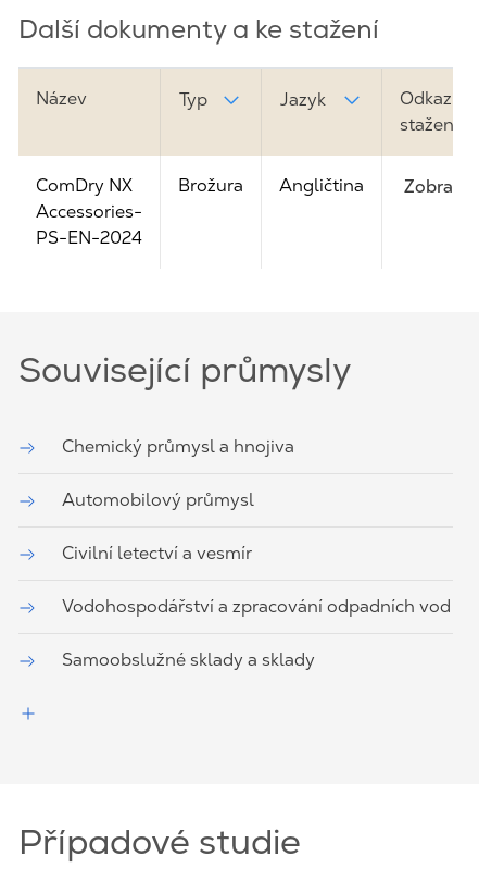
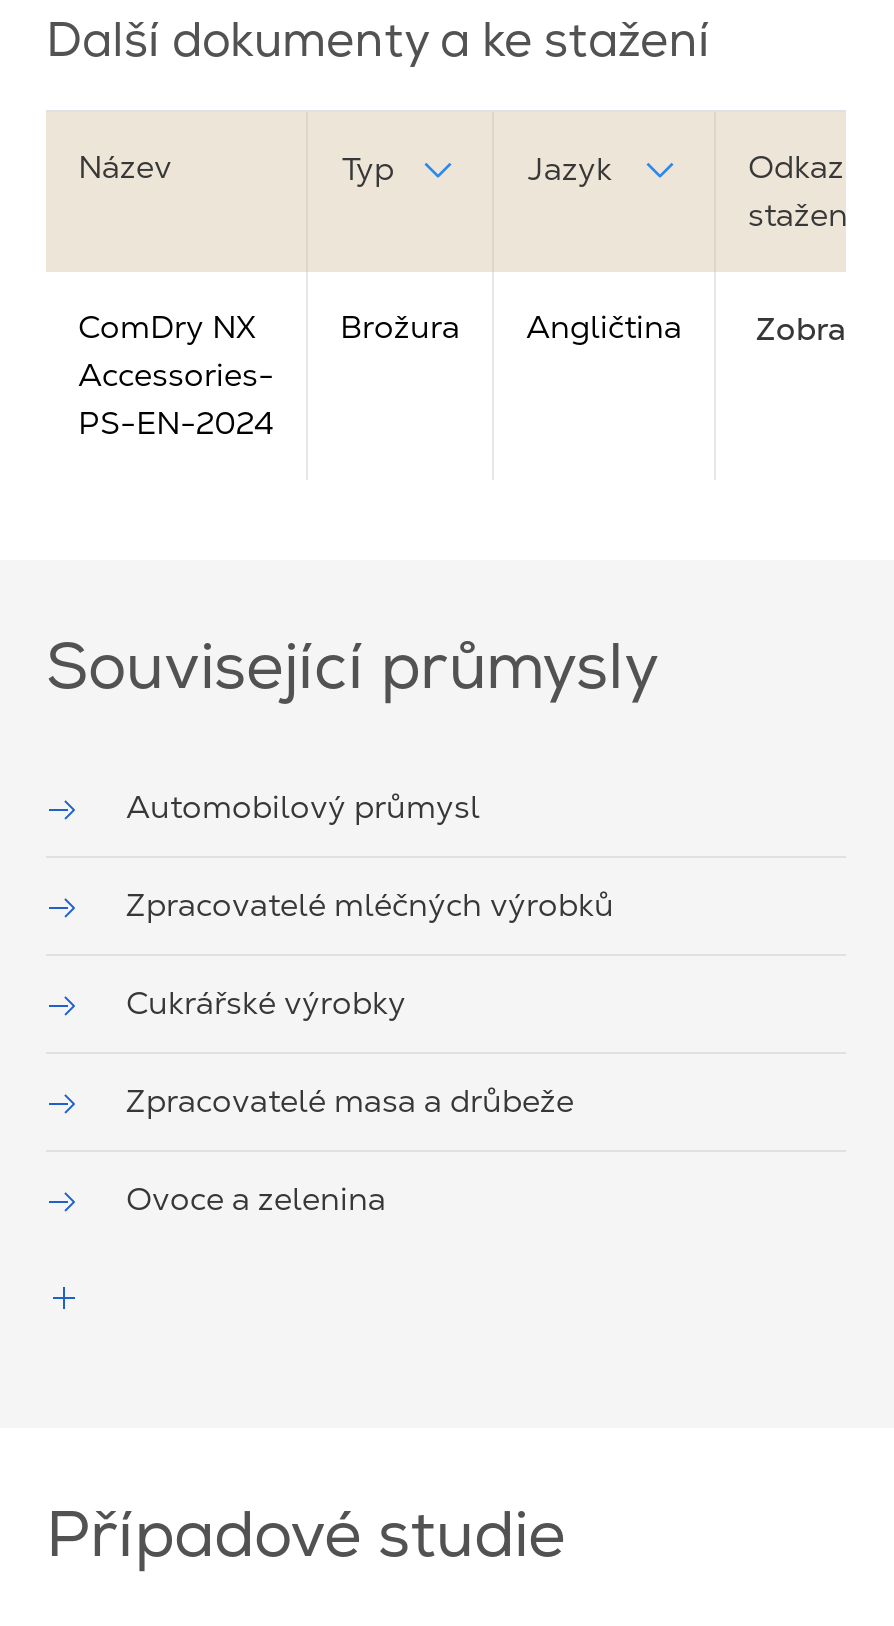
[62,436,294,456] Chemický průmysl a hnojiva -> none
moved [62,489,254,510] -> [126,787,480,825]: Automobilový průmysl
[62,542,451,670] Civilní letectví a vesmír | Vodohospodářství a zpracování odpadních vod | Samoobslužné sklady a sklady -> [126,885,614,1217] Zpracovatelé mléčných výrobků | Cukrářské výrobky | Zpracovatelé masa a drůbeže | Ovoce a zelenina

